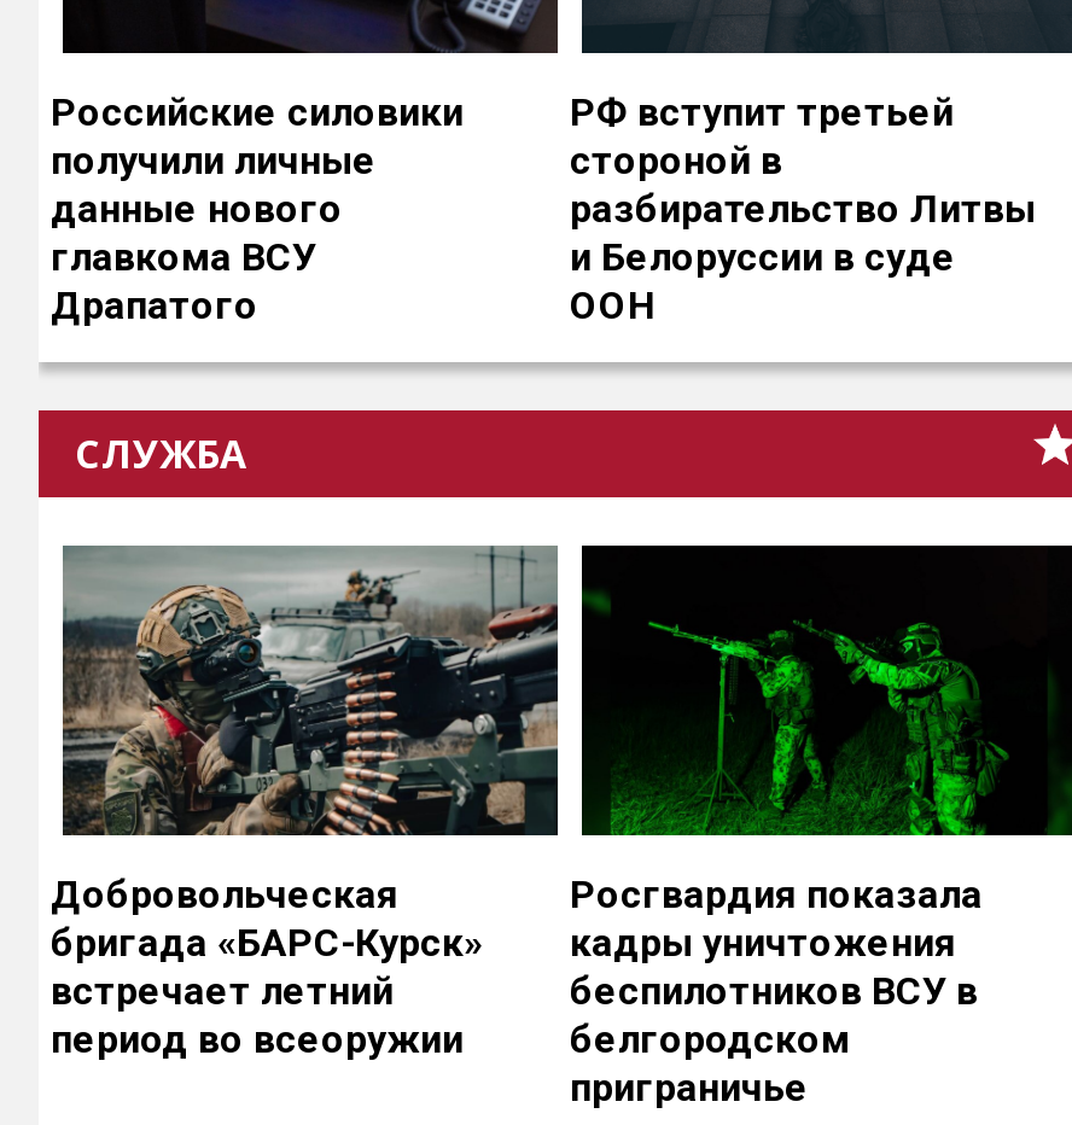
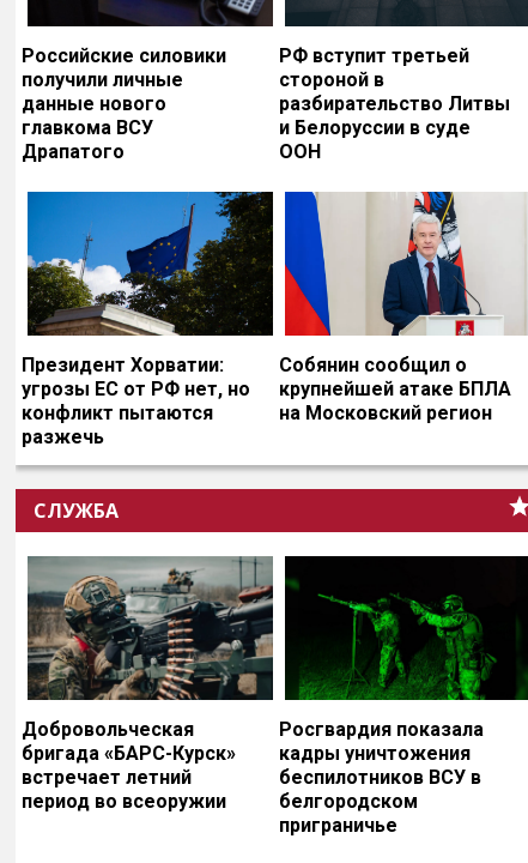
none -> [22,181,273,449] [image] | Президент Хорватии: | угрозы ЕС от РФ нет, но | конфликт пытаются | разжечь
none -> [279,181,524,425] [image] | Собянин сообщил о | крупнейшей атаке БПЛА | на Московский регион

